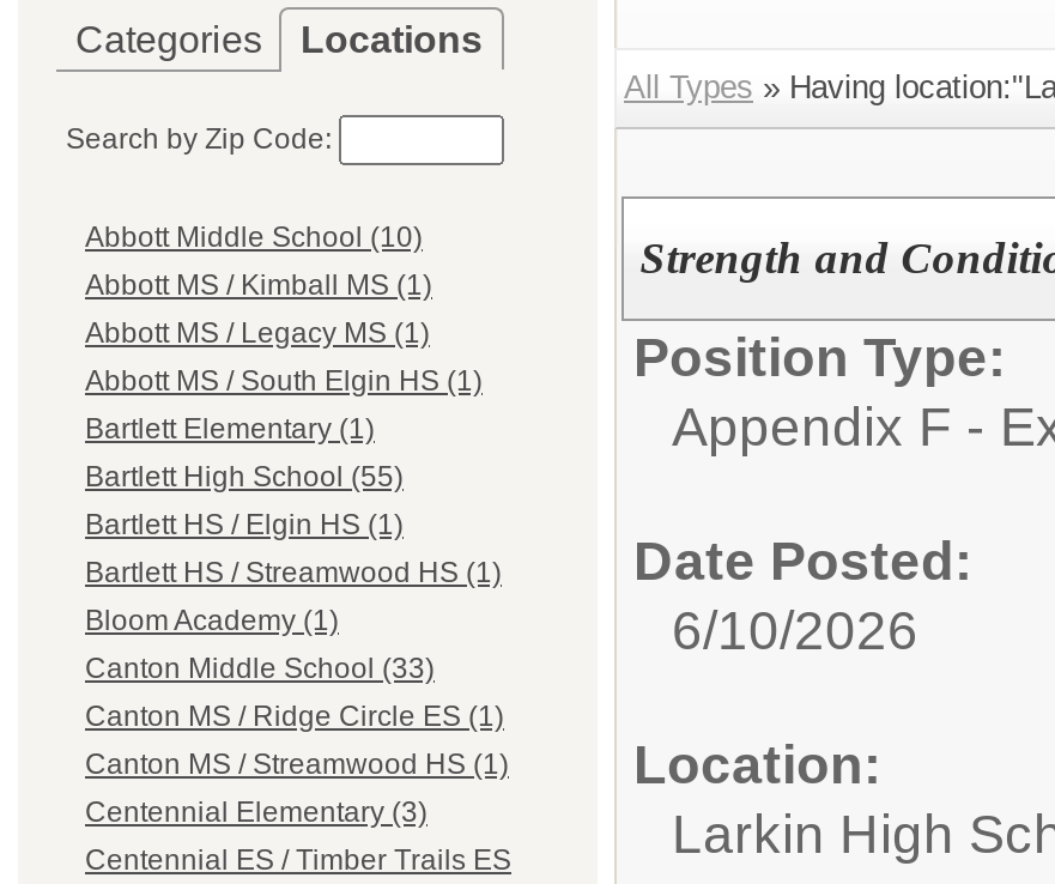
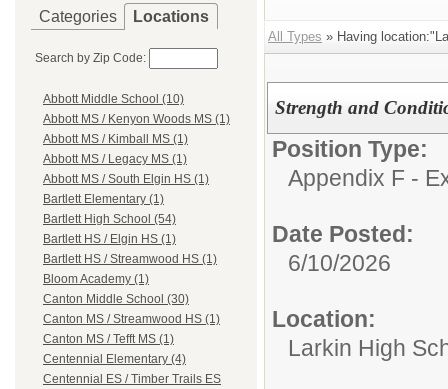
none -> [43,112,230,126] Abbott MS / Kenyon Woods MS (1)
[85,461,404,494] Bartlett High School (55) -> [43,212,176,226] Bartlett High School (54)
[85,652,504,734] Canton Middle School (33) | Canton MS / Ridge Circle ES (1) -> [43,292,189,306] Canton Middle School (30)
[85,796,428,830] Centennial Elementary (3) -> [43,332,186,366] Canton MS / Tefft MS (1) | Centennial Elementary (4)

